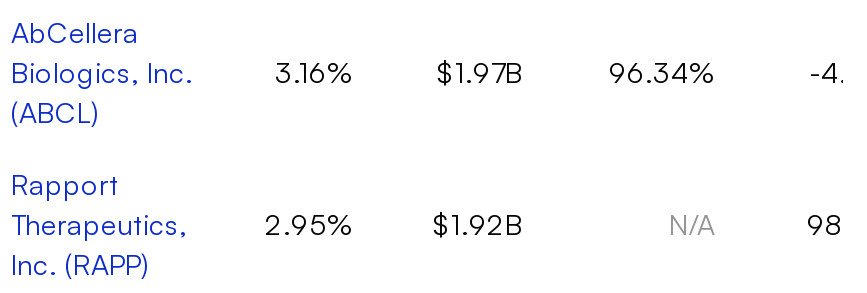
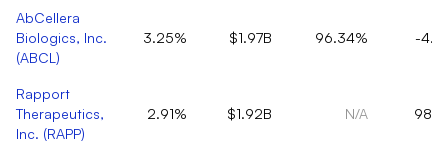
[275,55,353,89] 3.16% -> [143,29,187,46] 3.25%
[265,207,353,241] 2.95% -> [147,105,187,122] 2.91%

